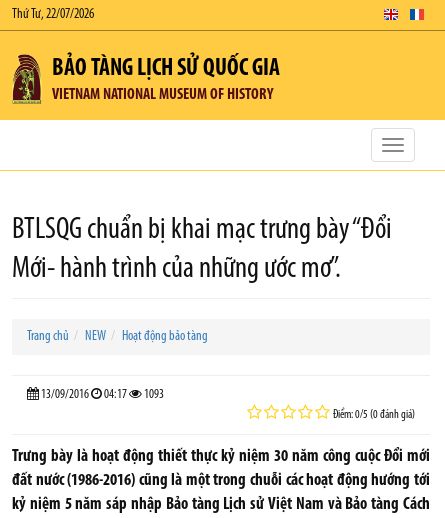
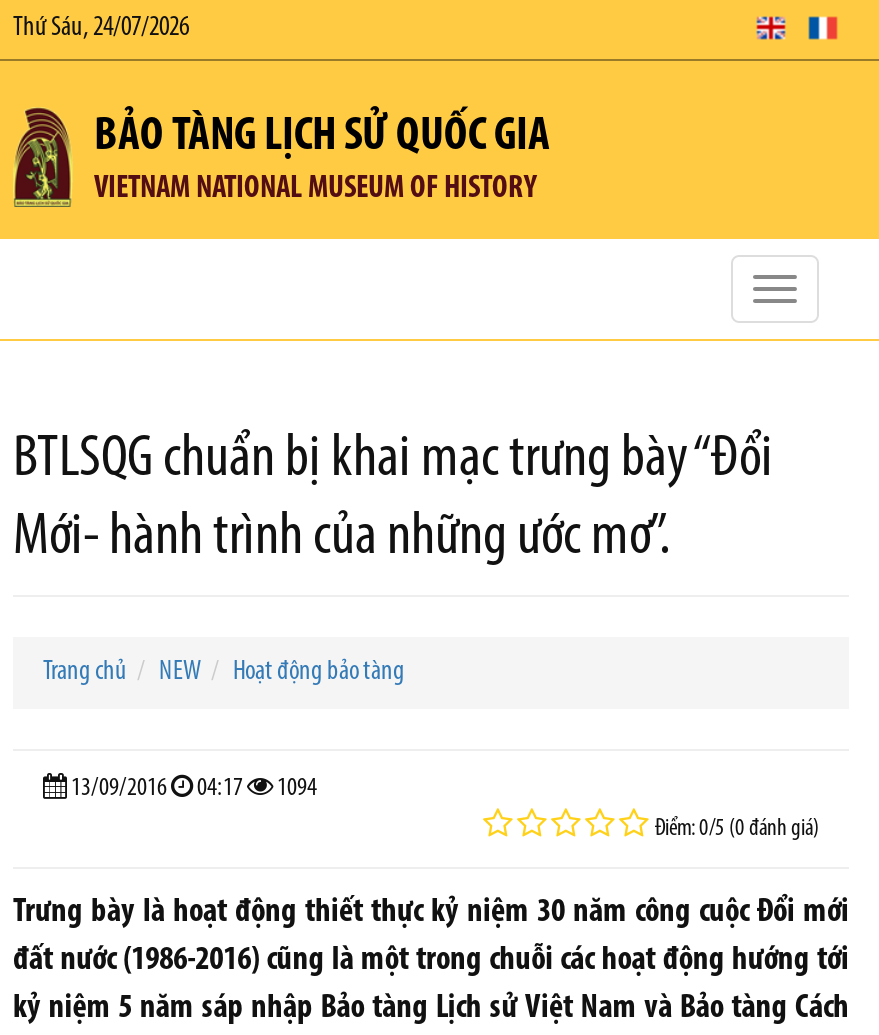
[12,7,94,22] Thứ Tư, 22/07/2026 -> [13,13,189,43] Thứ Sáu, 24/07/2026
[39,388,164,401] 13/09/2016 04:17 1093 -> [67,775,317,801] 13/09/2016 04:17 1094

